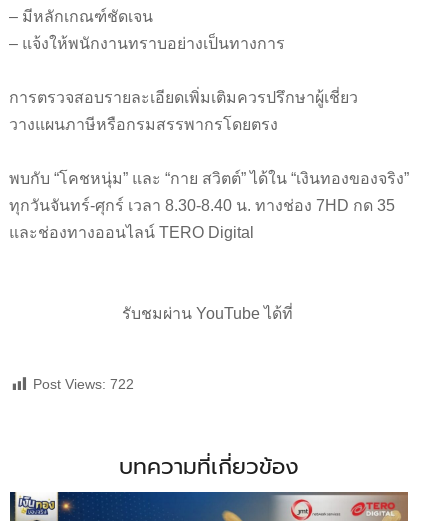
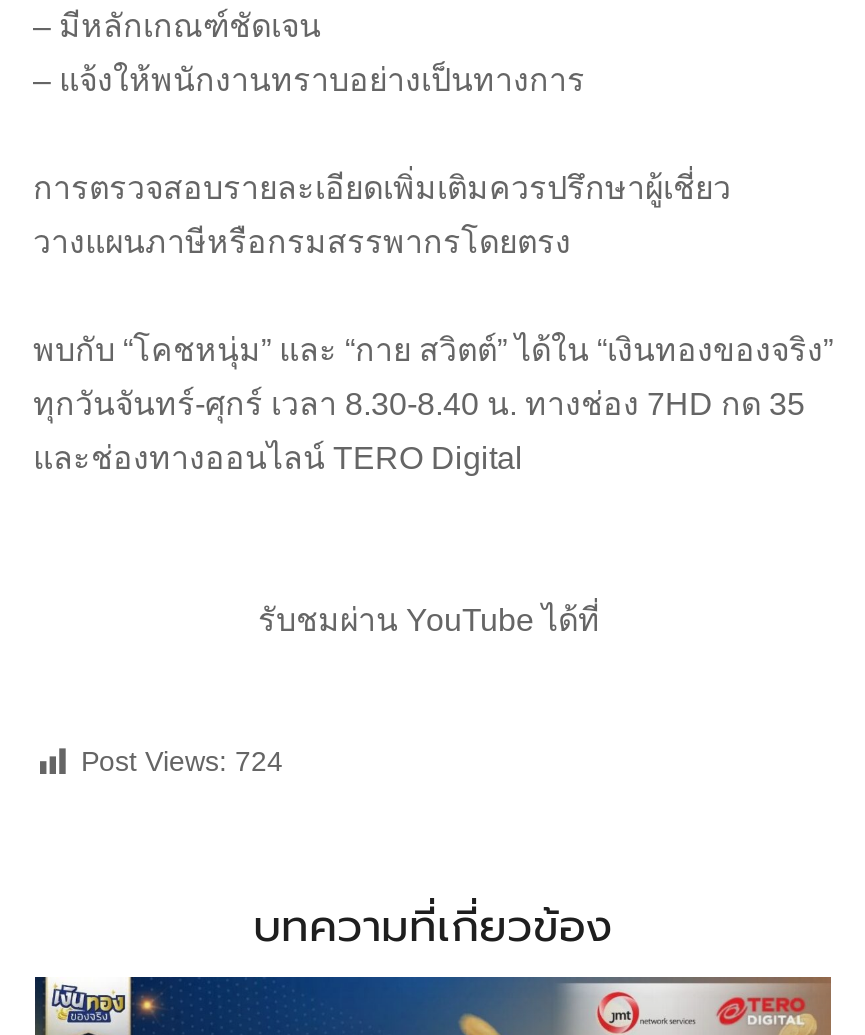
[33,376,134,392] Post Views: 722 -> [81,745,283,777] Post Views: 724

